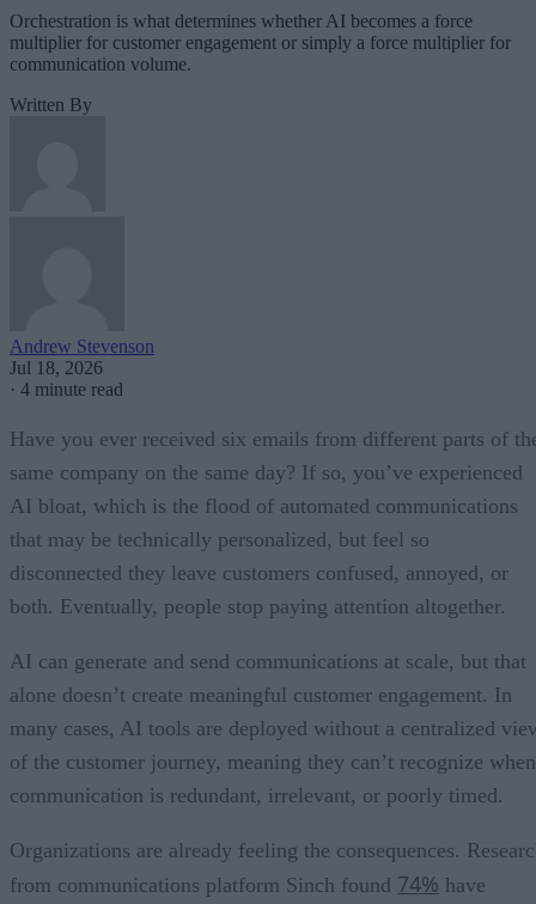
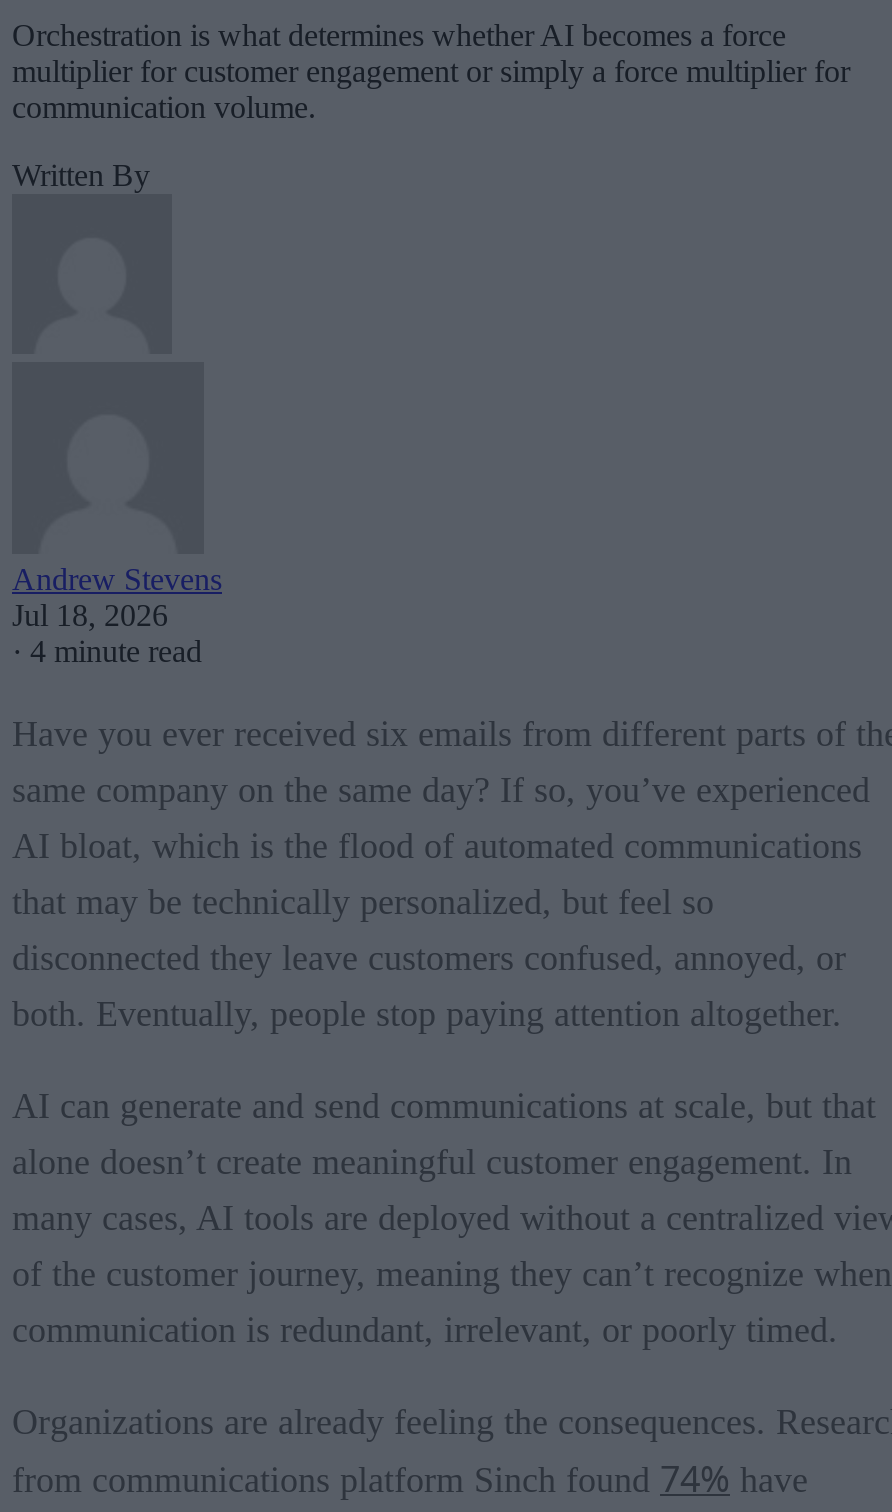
[10,336,154,357] Andrew Stevenson -> [12,563,222,597] Andrew Stevens

